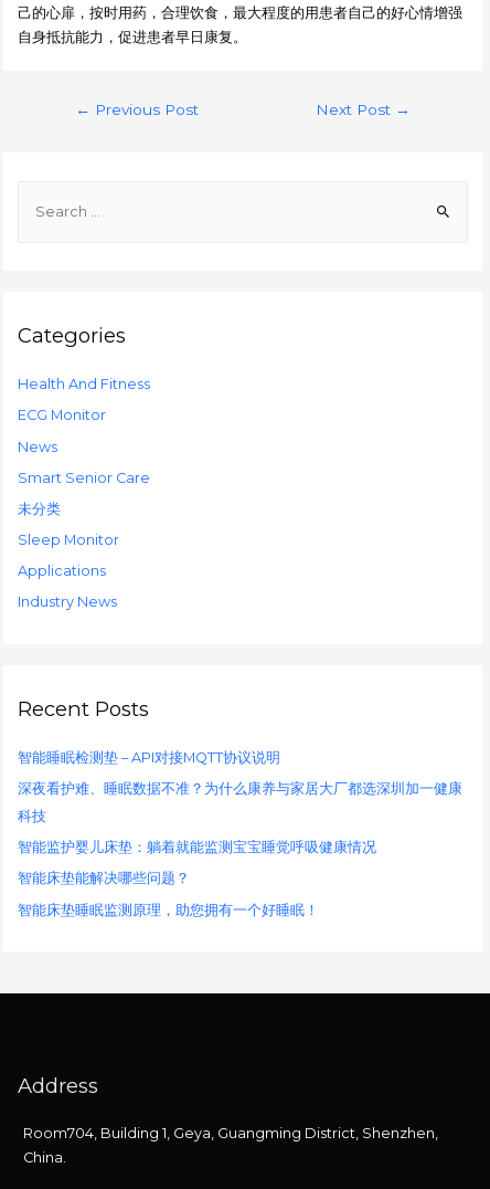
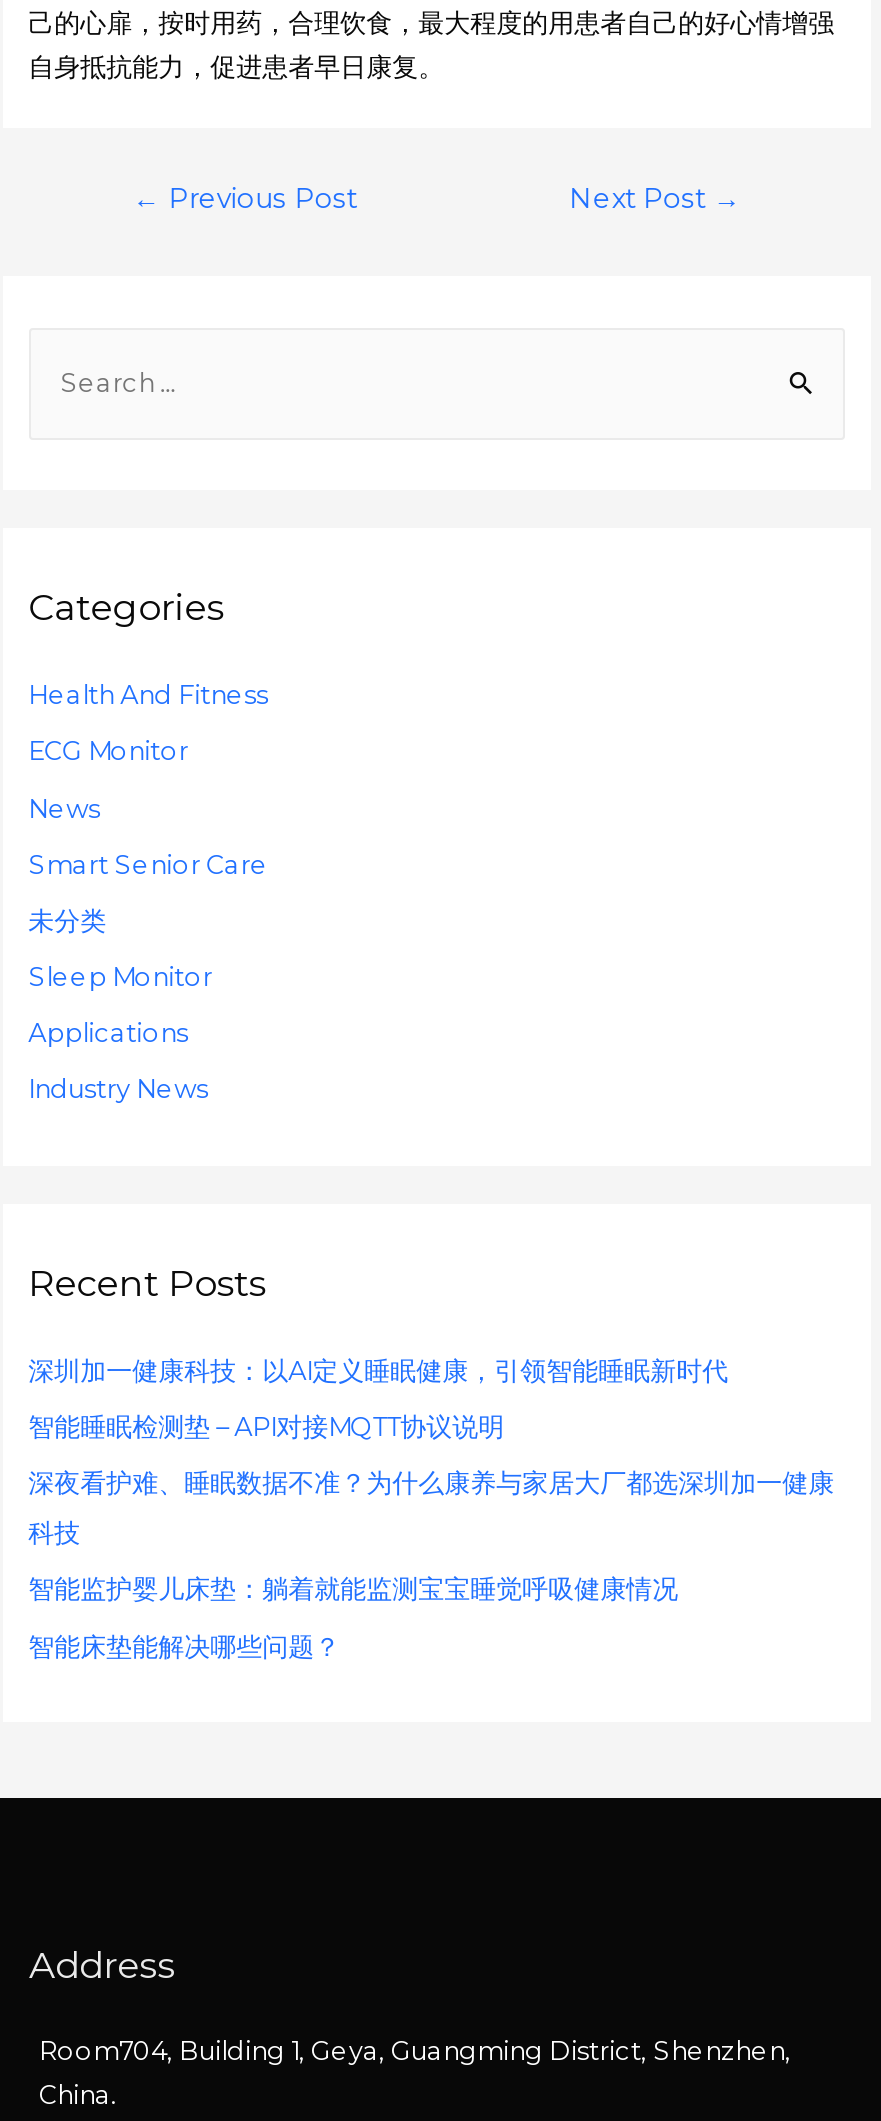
none -> [28,1356,728,1386] 深圳加一健康科技：以AI定义睡眠健康，引领智能睡眠新时代
moved [17,749,462,887] -> [28,1412,834,1661]: 智能睡眠检测垫 – API对接MQTT协议说明 | 深夜看护难、睡眠数据不准？为什么康养与家居大厂都选深圳加一健康 | 科技 | 智能监护婴儿床垫：躺着就能监测宝宝睡觉呼吸健康情况 | 智能床垫能解决哪些问题？
[17,901,319,918] 智能床垫睡眠监测原理，助您拥有一个好睡眠！ -> none

